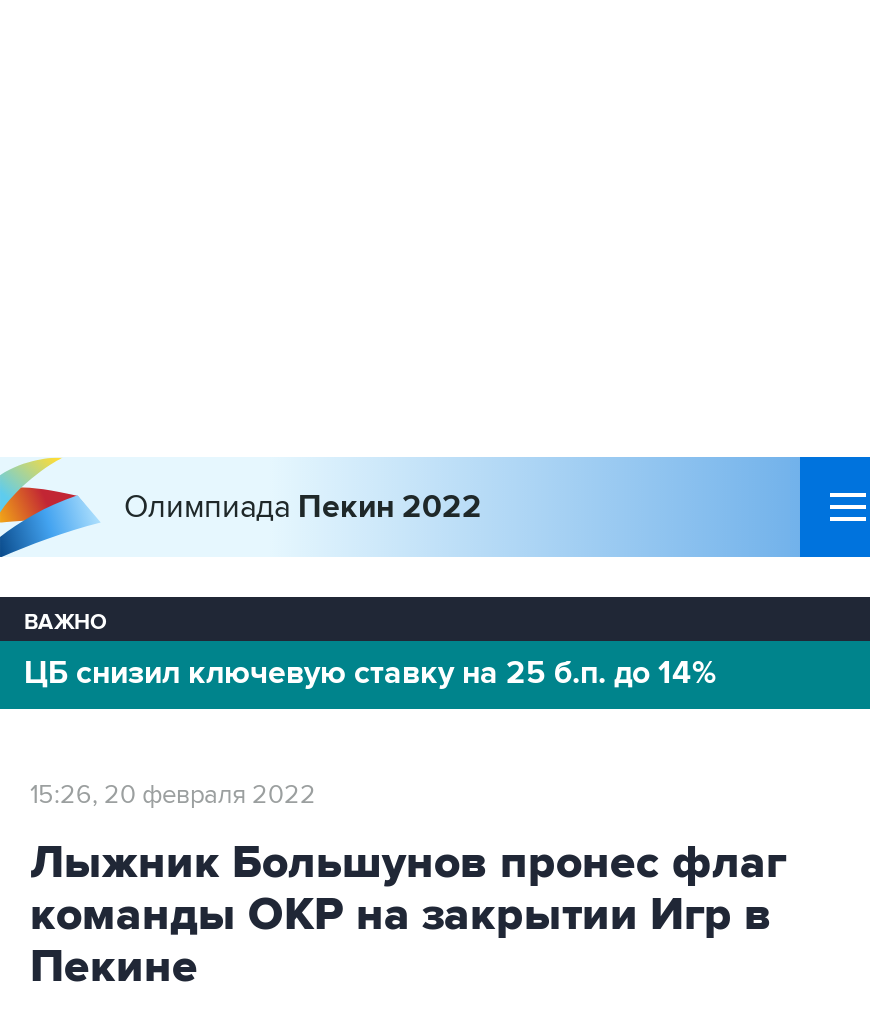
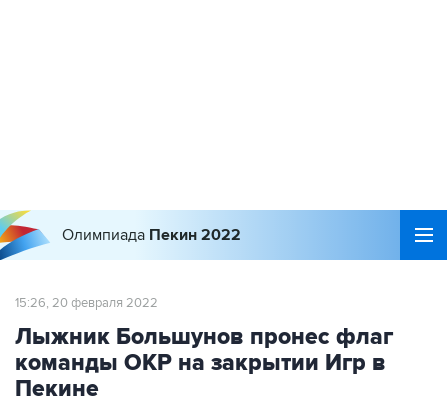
[24,609,716,693] ВАЖНО | ЦБ снизил ключевую ставку на 25 б.п. до 14% -> none

